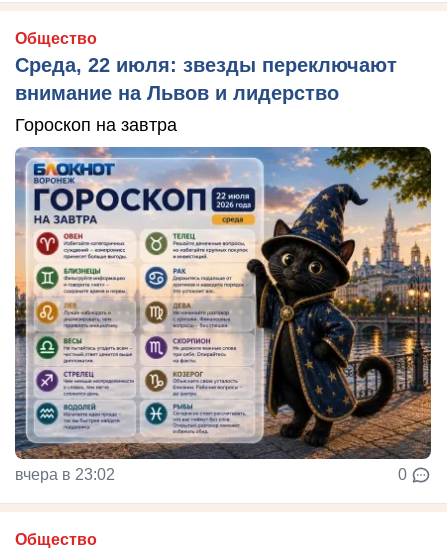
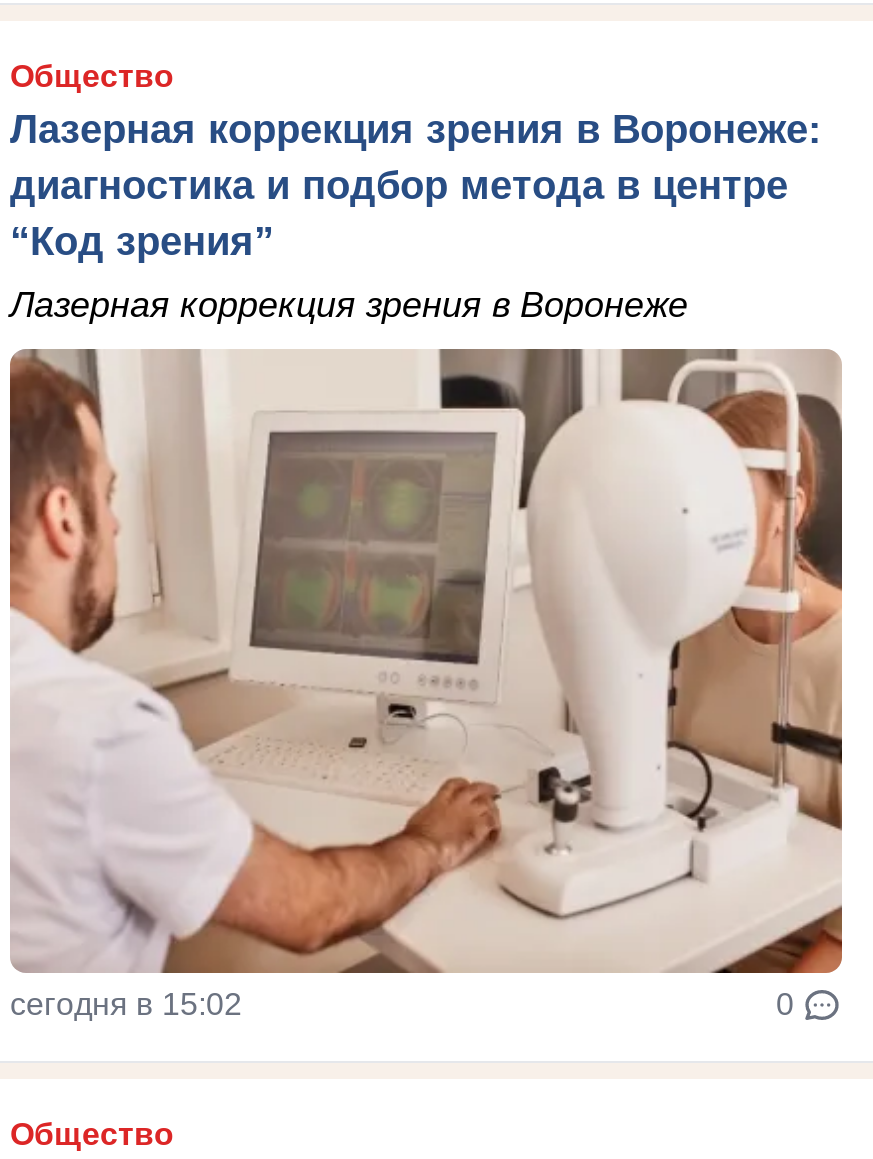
[15,54,397,104] Среда, 22 июля: звезды переключают | внимание на Львов и лидерство -> [10,107,822,263] Лазерная коррекция зрения в Воронеже: | диагностика и подбор метода в центре | “Код зрения”
[15,115,177,135] Гороскоп на завтра -> [10,285,688,325] Лазерная коррекция зрения в Воронеже
[14,146,432,483] [image] | вчера в 23:02 -> [8,347,844,1021] [image] | сегодня в 15:02

